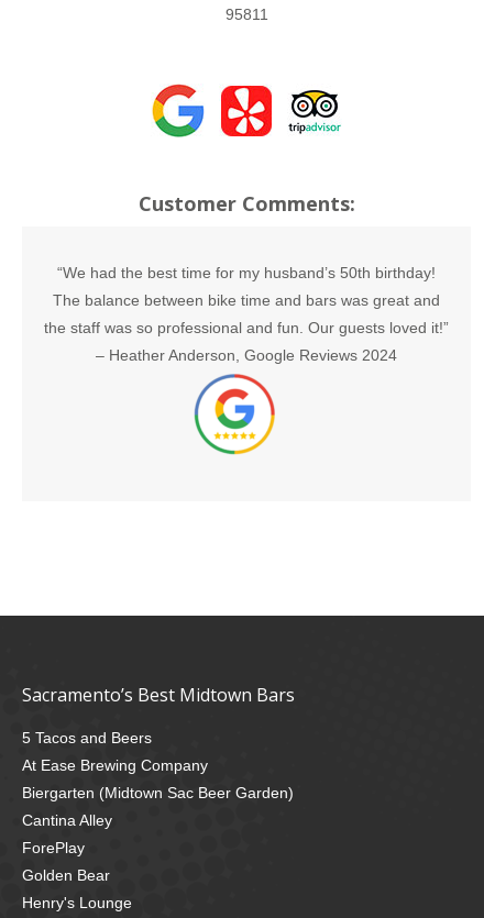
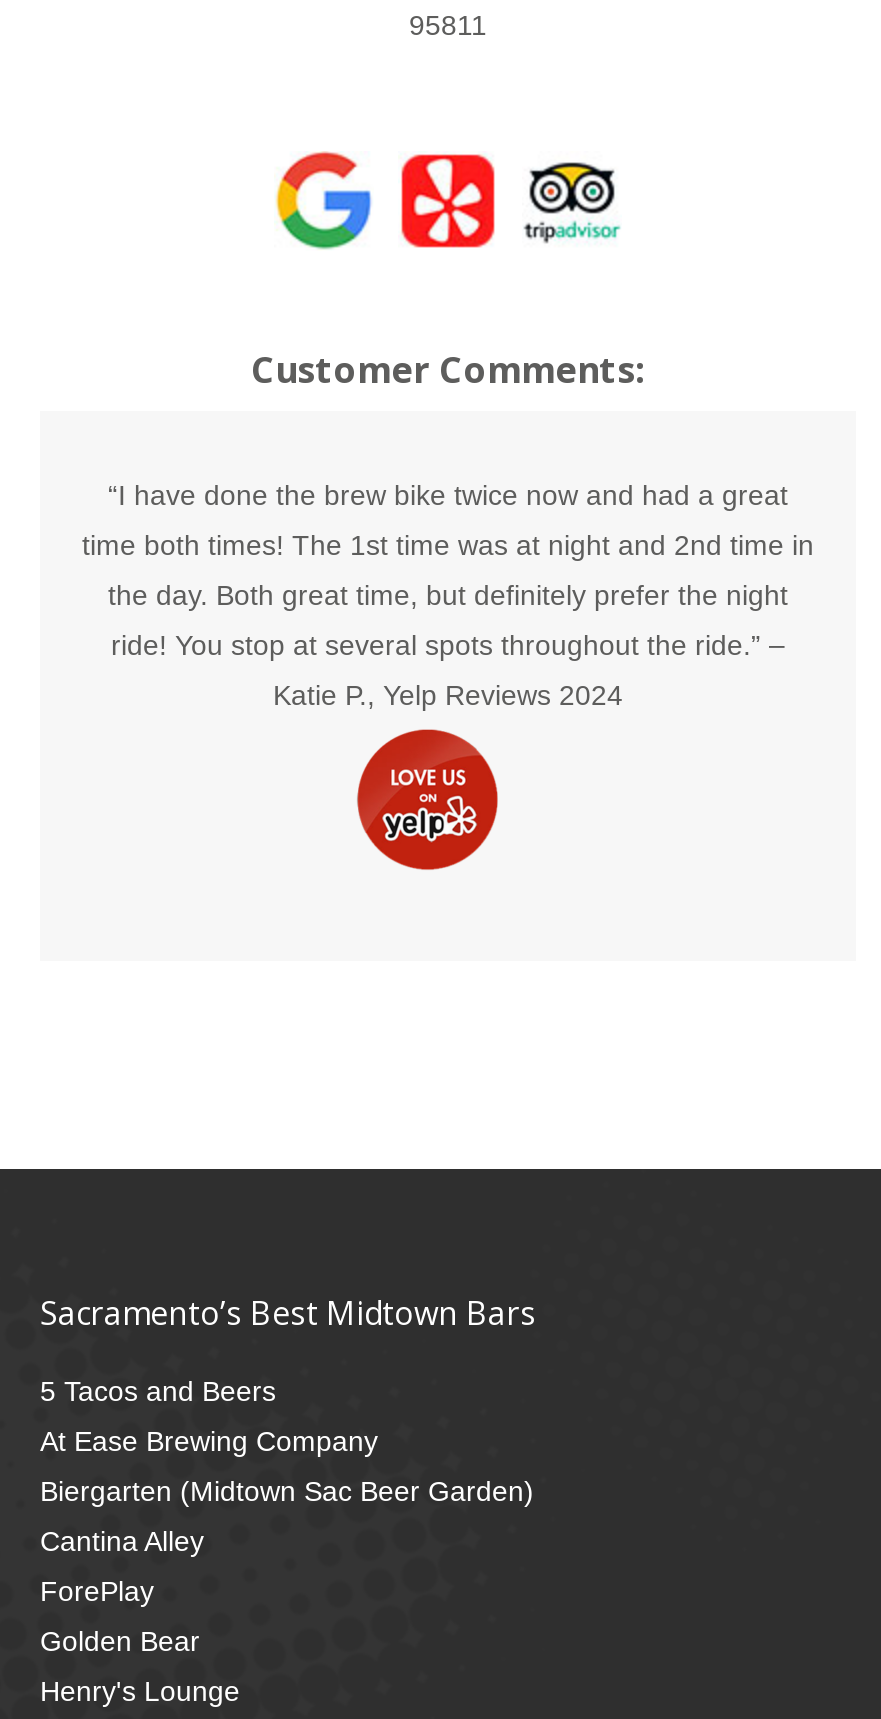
[44,264,449,364] “We had the best time for my husband’s 50th birthday! | The balance between bike time and bars was great and | the staff was so professional and fun. Our guests loved it!” | – Heather Anderson, Google Reviews 2024 -> [82,479,814,711] “I have done the brew bike twice now and had a great | time both times! The 1st time was at night and 2nd time in | the day. Both great time, but definitely prefer the night | ride! You stop at several spots throughout the ride.” – | Katie P., Yelp Reviews 2024
[194,400,275,455] [image] -> [356,727,498,873] [image]

